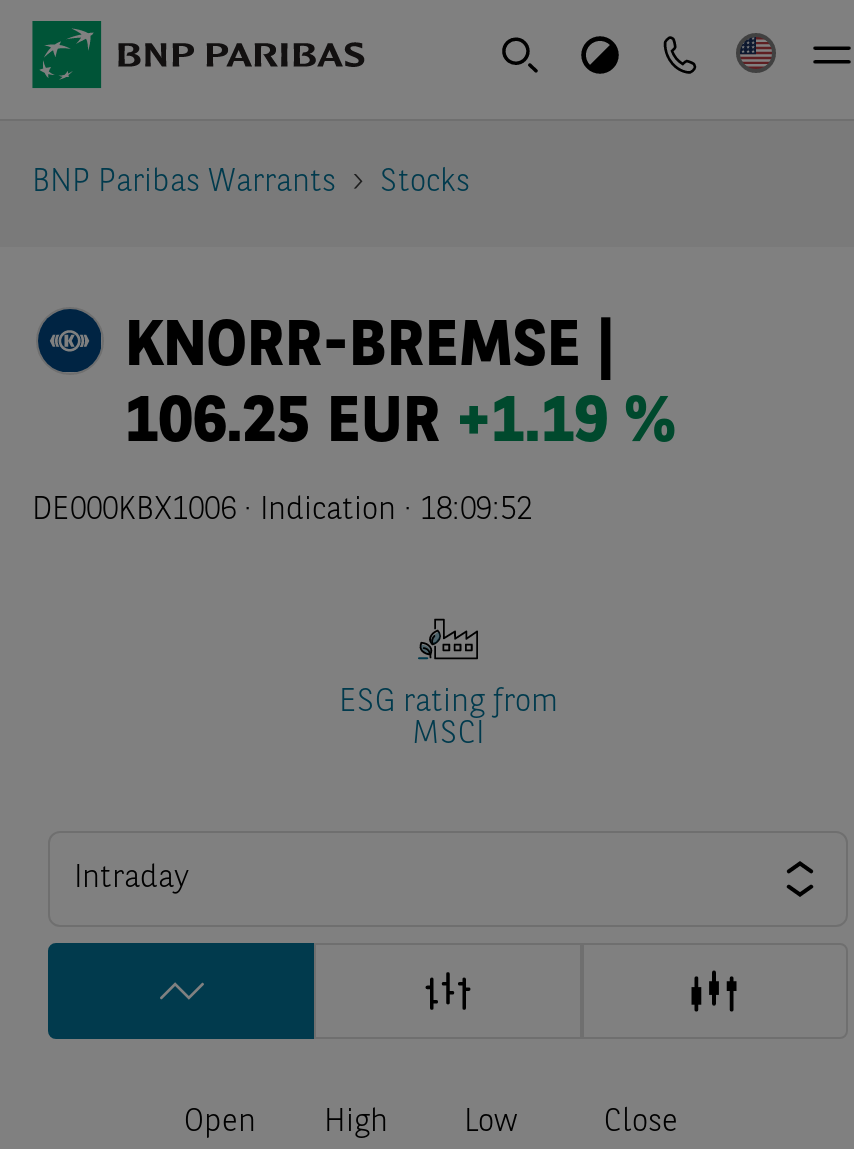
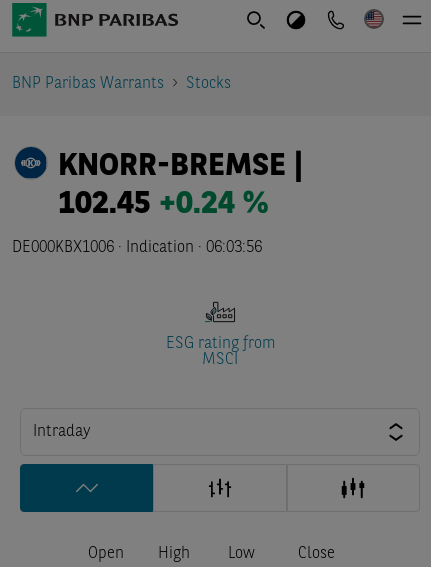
[125,393,675,457] 106.25 EUR +1.19 % -> [58,189,268,221] 102.45 +0.24 %
[32,495,532,527] DE000KBX1006 · Indication · 18:09:52 -> [12,240,262,256] DE000KBX1006 · Indication · 06:03:56

